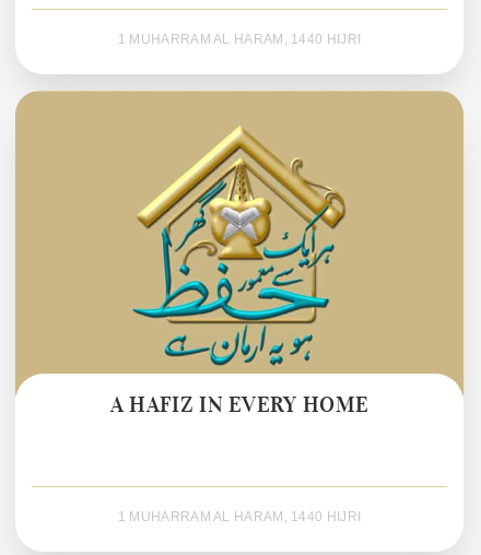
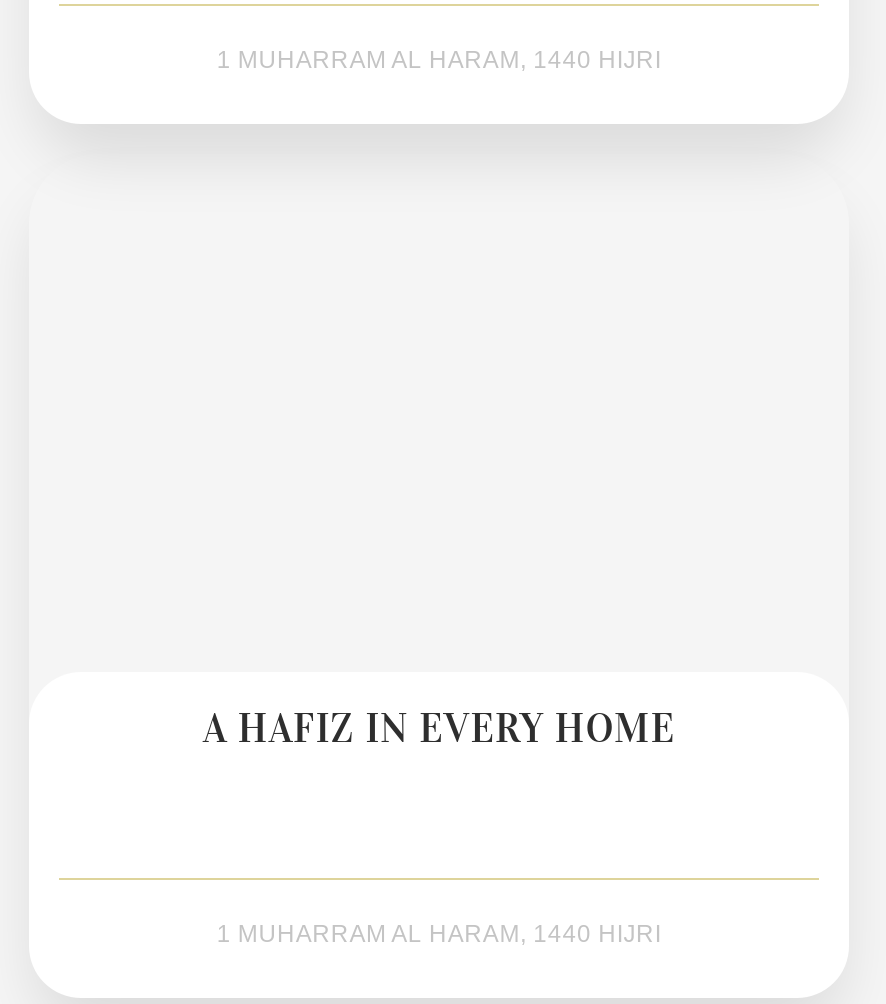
[14,91,465,394] [image] -> none

